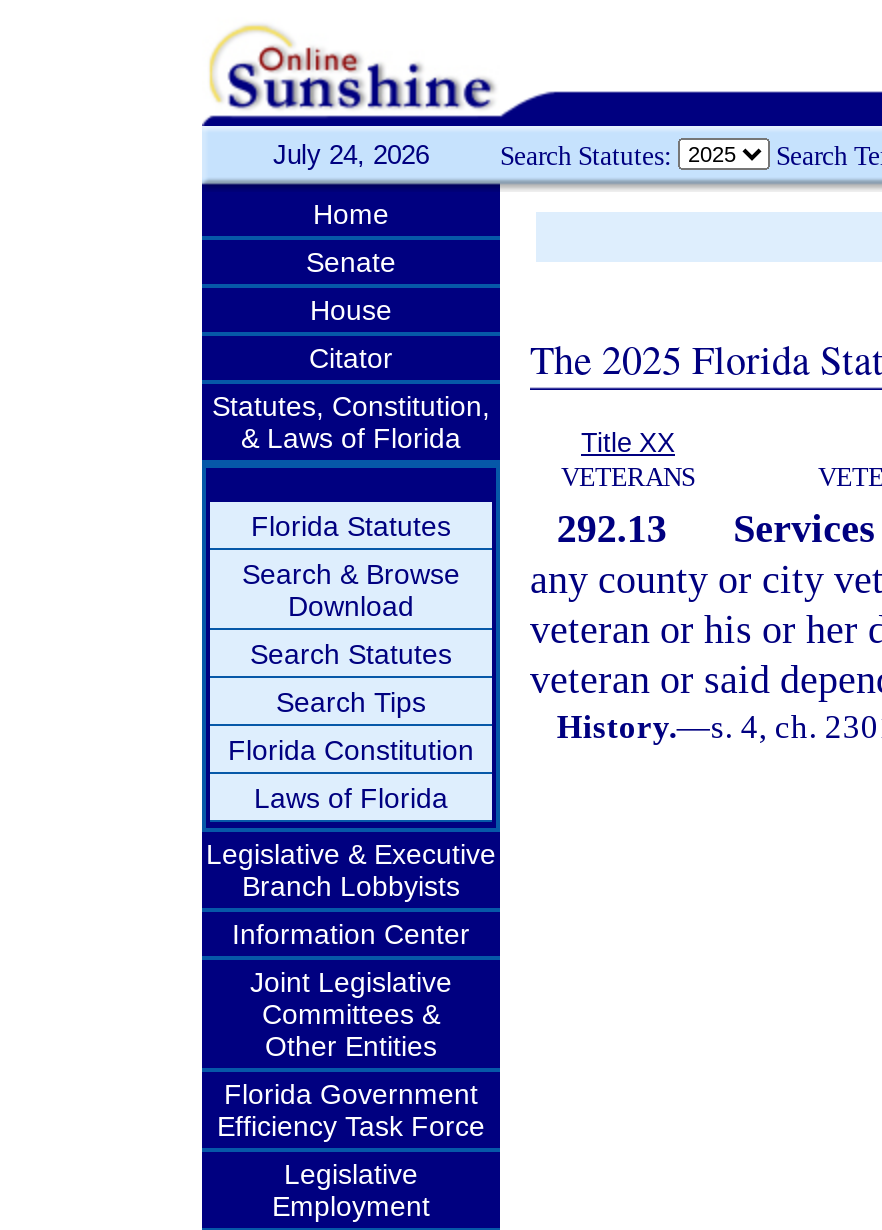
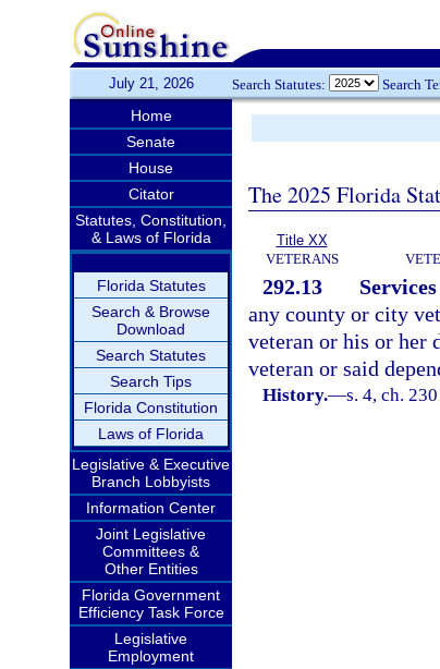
[273,140,429,170] July 24, 2026 -> [108,75,193,92] July 21, 2026

